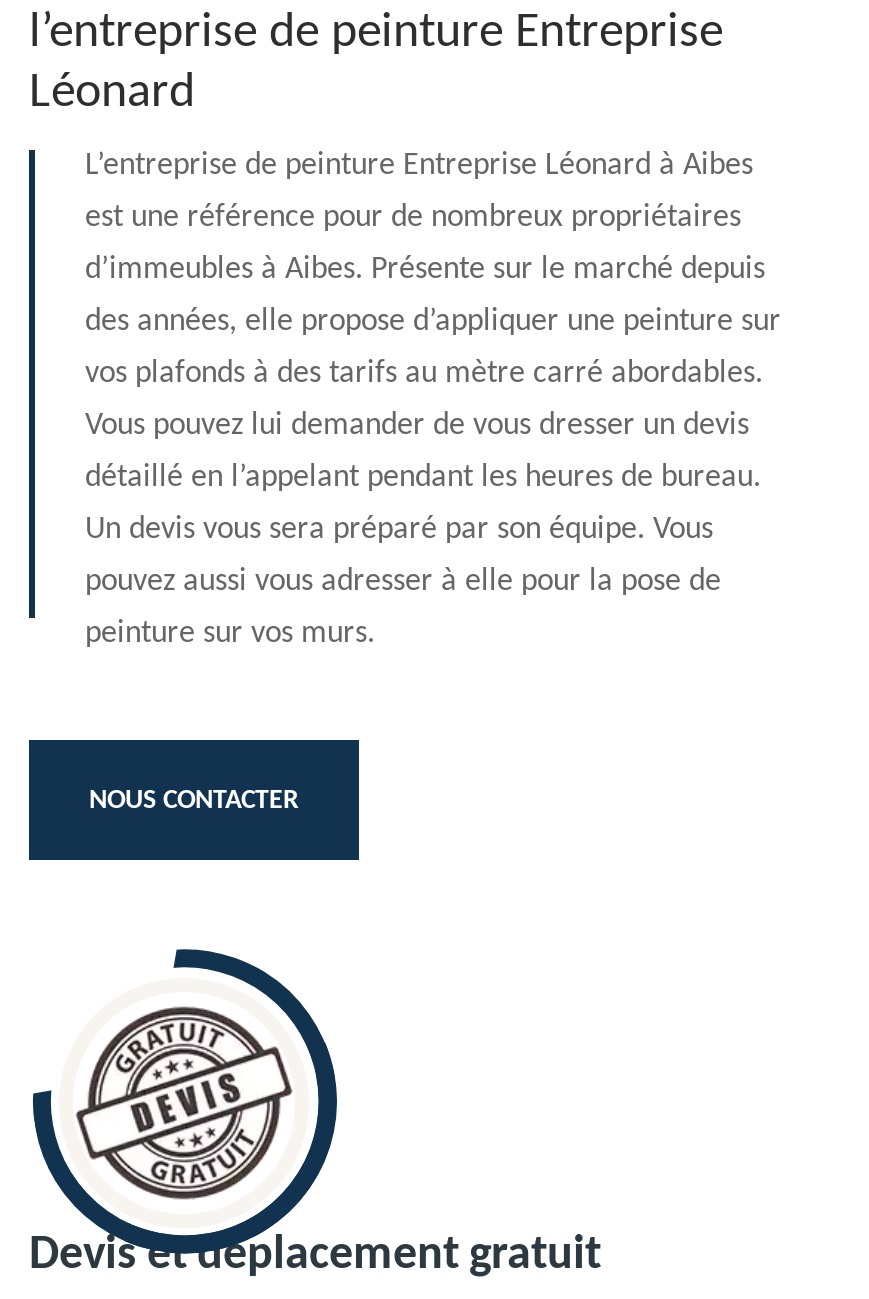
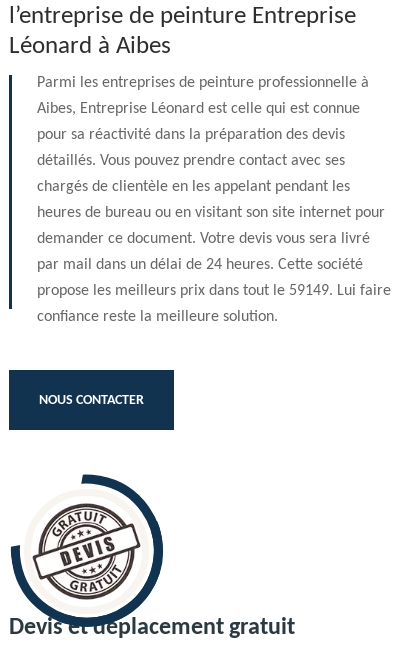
[29,67,195,117] Léonard -> [9,34,171,59] Léonard à Aibes
[85,149,753,181] L’entreprise de peinture Entreprise Léonard à Aibes -> [37,75,369,91] Parmi les entreprises de peinture professionnelle à
[85,201,741,233] est une référence pour de nombreux propriétaires -> [37,101,360,117] Aibes, Entreprise Léonard est celle qui est connue
[85,253,765,285] d’immeubles à Aibes. Présente sur le marché depuis -> [37,127,345,143] pour sa réactivité dans la préparation des devis
[85,305,781,337] des années, elle propose d’appliquer une peinture sur -> [37,153,345,169] détaillés. Vous pouvez prendre contact avec ses
[85,357,763,389] vos plafonds à des tarifs au mètre carré abordables. -> [37,179,350,195] chargés de clientèle en les appelant pendant les
[85,409,749,441] Vous pouvez lui demander de vous dresser un devis -> [37,205,385,221] heures de bureau ou en visitant son site internet pour
[85,461,761,493] détaillé en l’appelant pendant les heures de bureau. -> [37,231,370,247] demander ce document. Votre devis vous sera livré
[85,513,713,545] Un devis vous sera préparé par son équipe. Vous -> [37,257,363,273] par mail dans un délai de 24 heures. Cette société
[85,565,721,597] pouvez aussi vous adresser à elle pour la pose de -> [37,283,391,299] propose les meilleurs prix dans tout le 59149. Lui faire
[85,617,375,649] peinture sur vos murs. -> [37,309,278,325] confiance reste la meilleure solution.

